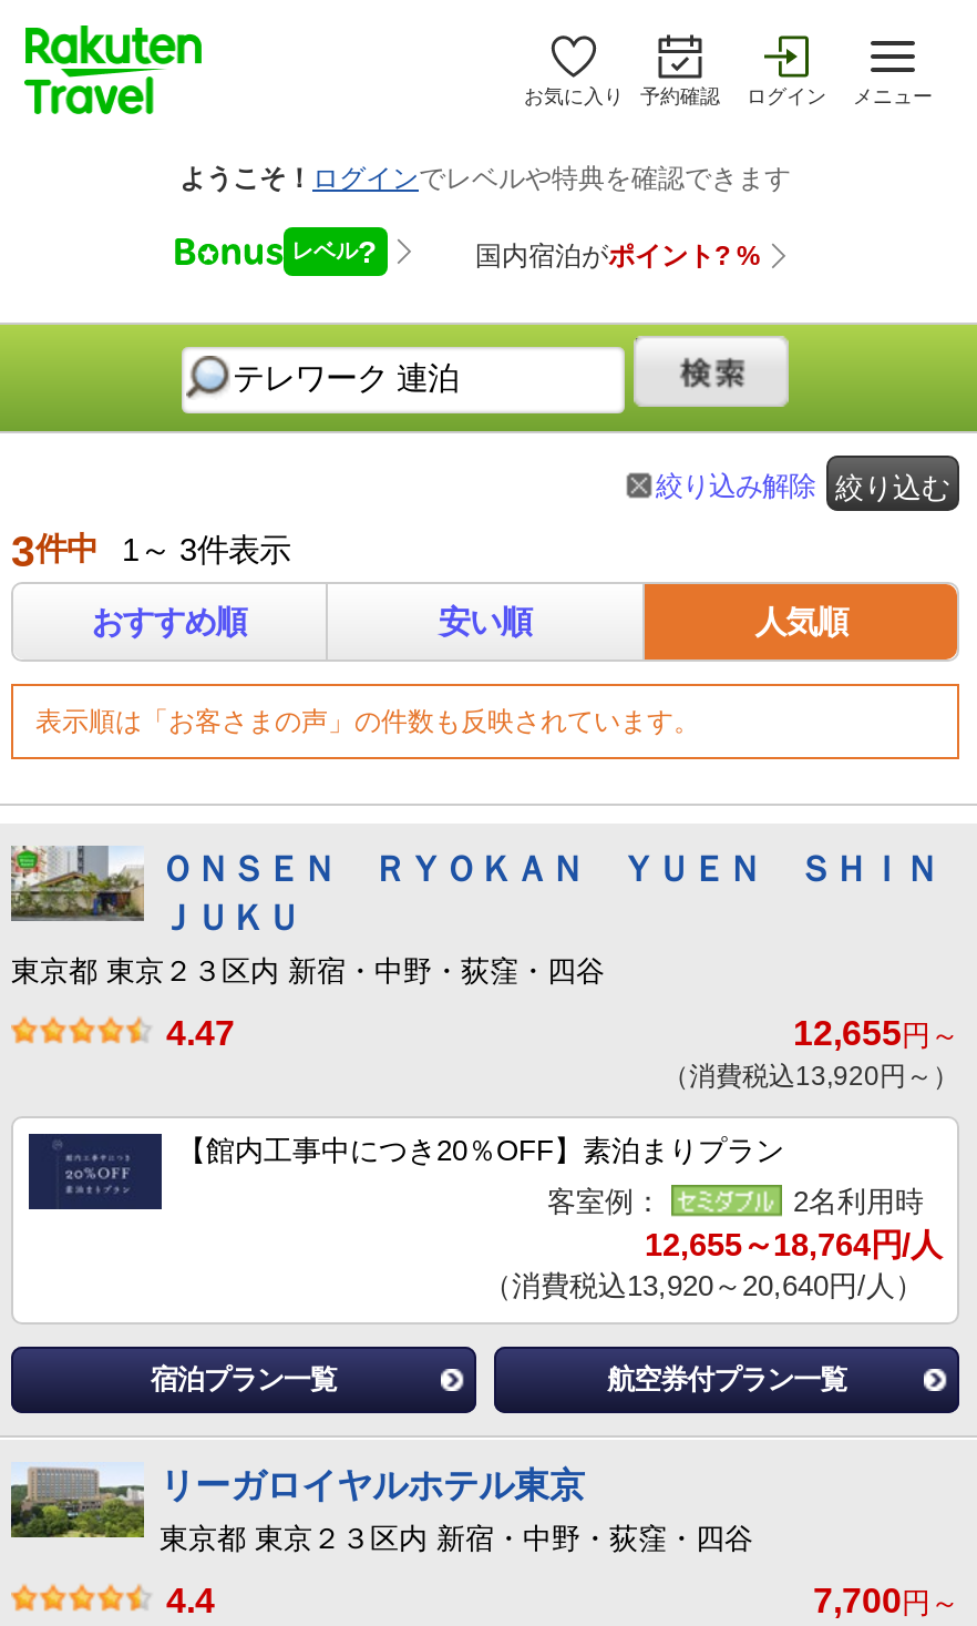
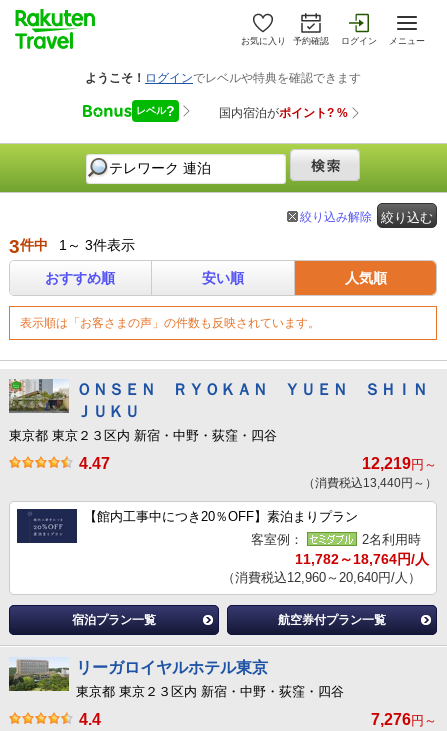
[793,1014,959,1052] 12,655円～ -> [362,455,437,472] 12,219円～
[662,1061,959,1092] （消費税込13,920円～） -> [303,476,437,490] （消費税込13,440円～）
[645,1227,942,1262] 12,655～18,764円/人 -> [295,551,429,567] 11,782～18,764円/人
[483,1269,924,1302] （消費税込13,920～20,640円/人） -> [222,570,421,585] （消費税込12,960～20,640円/人）
[813,1582,959,1619] 7,700円～ -> [371,711,437,728] 7,276円～

